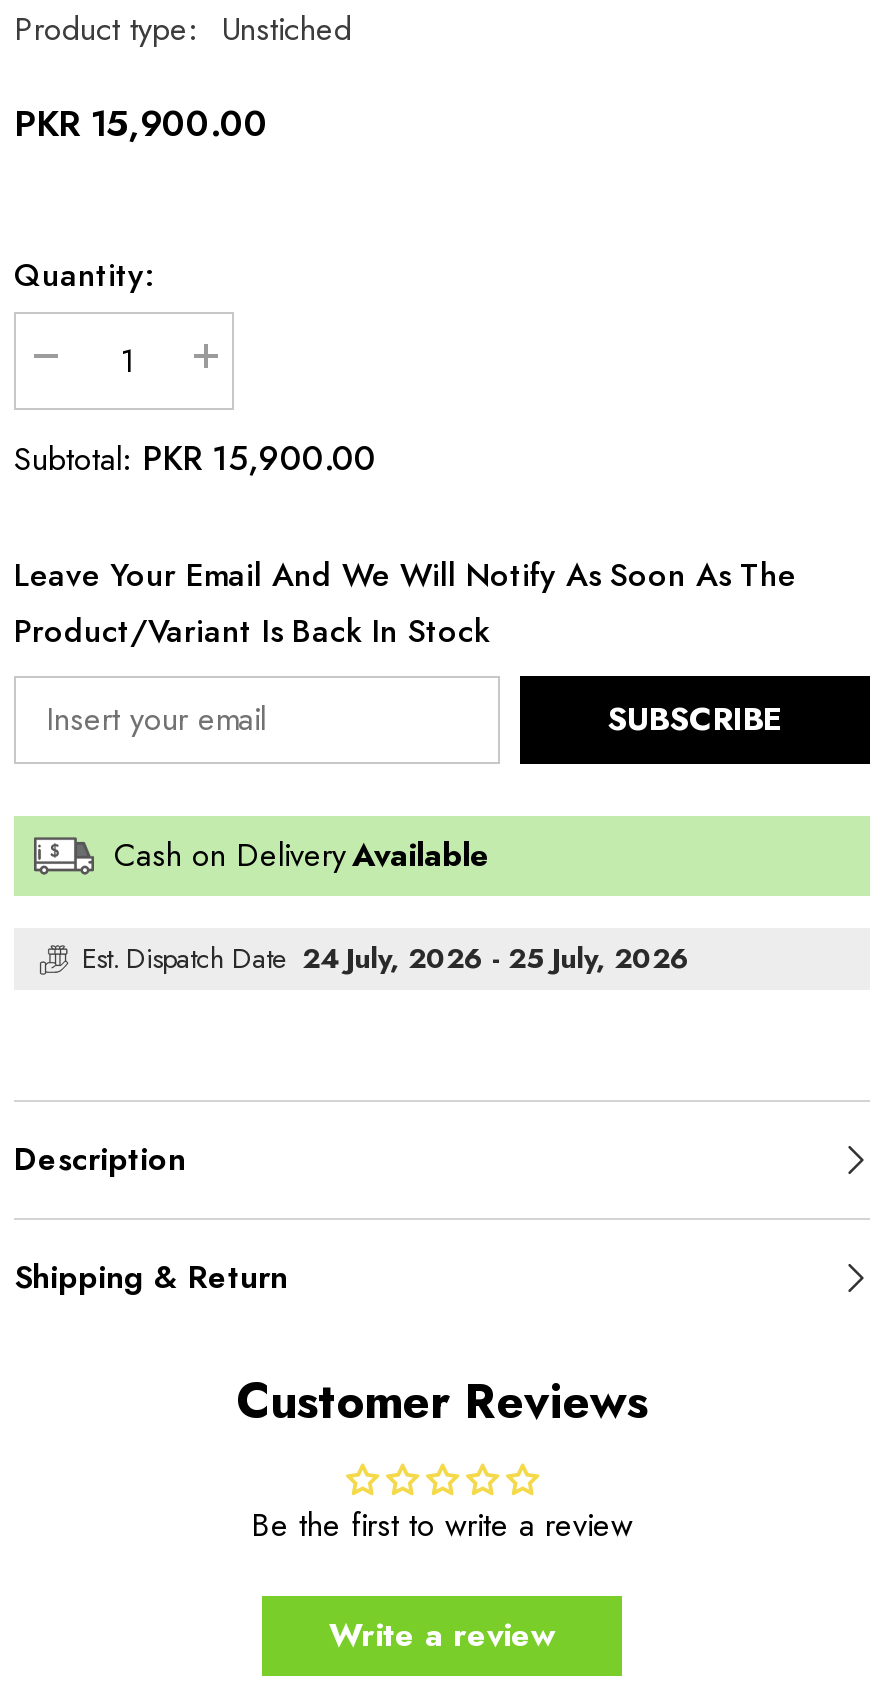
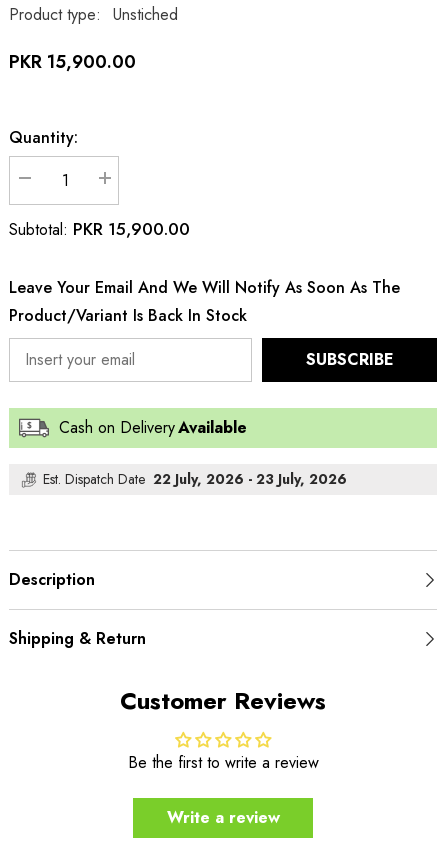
[74,938,690,978] Est. Dispatch Date 24 July, 2026 - 25 July, 2026 -> [39,469,347,489] Est. Dispatch Date 22 July, 2026 - 23 July, 2026

